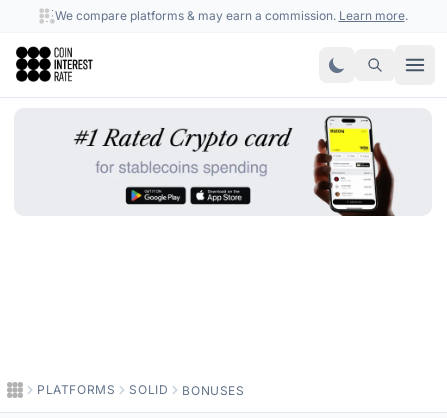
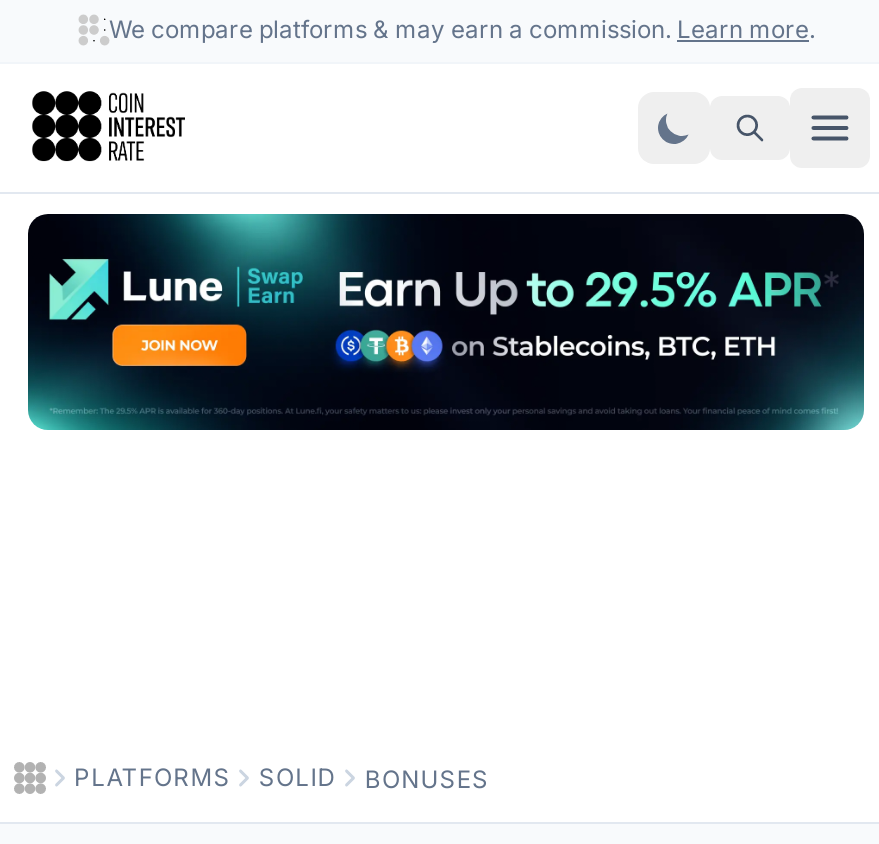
[14,108,432,217] [image] -> [26,212,866,432] [image]

